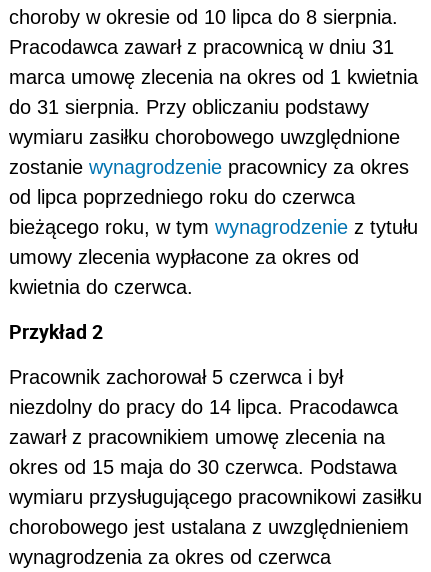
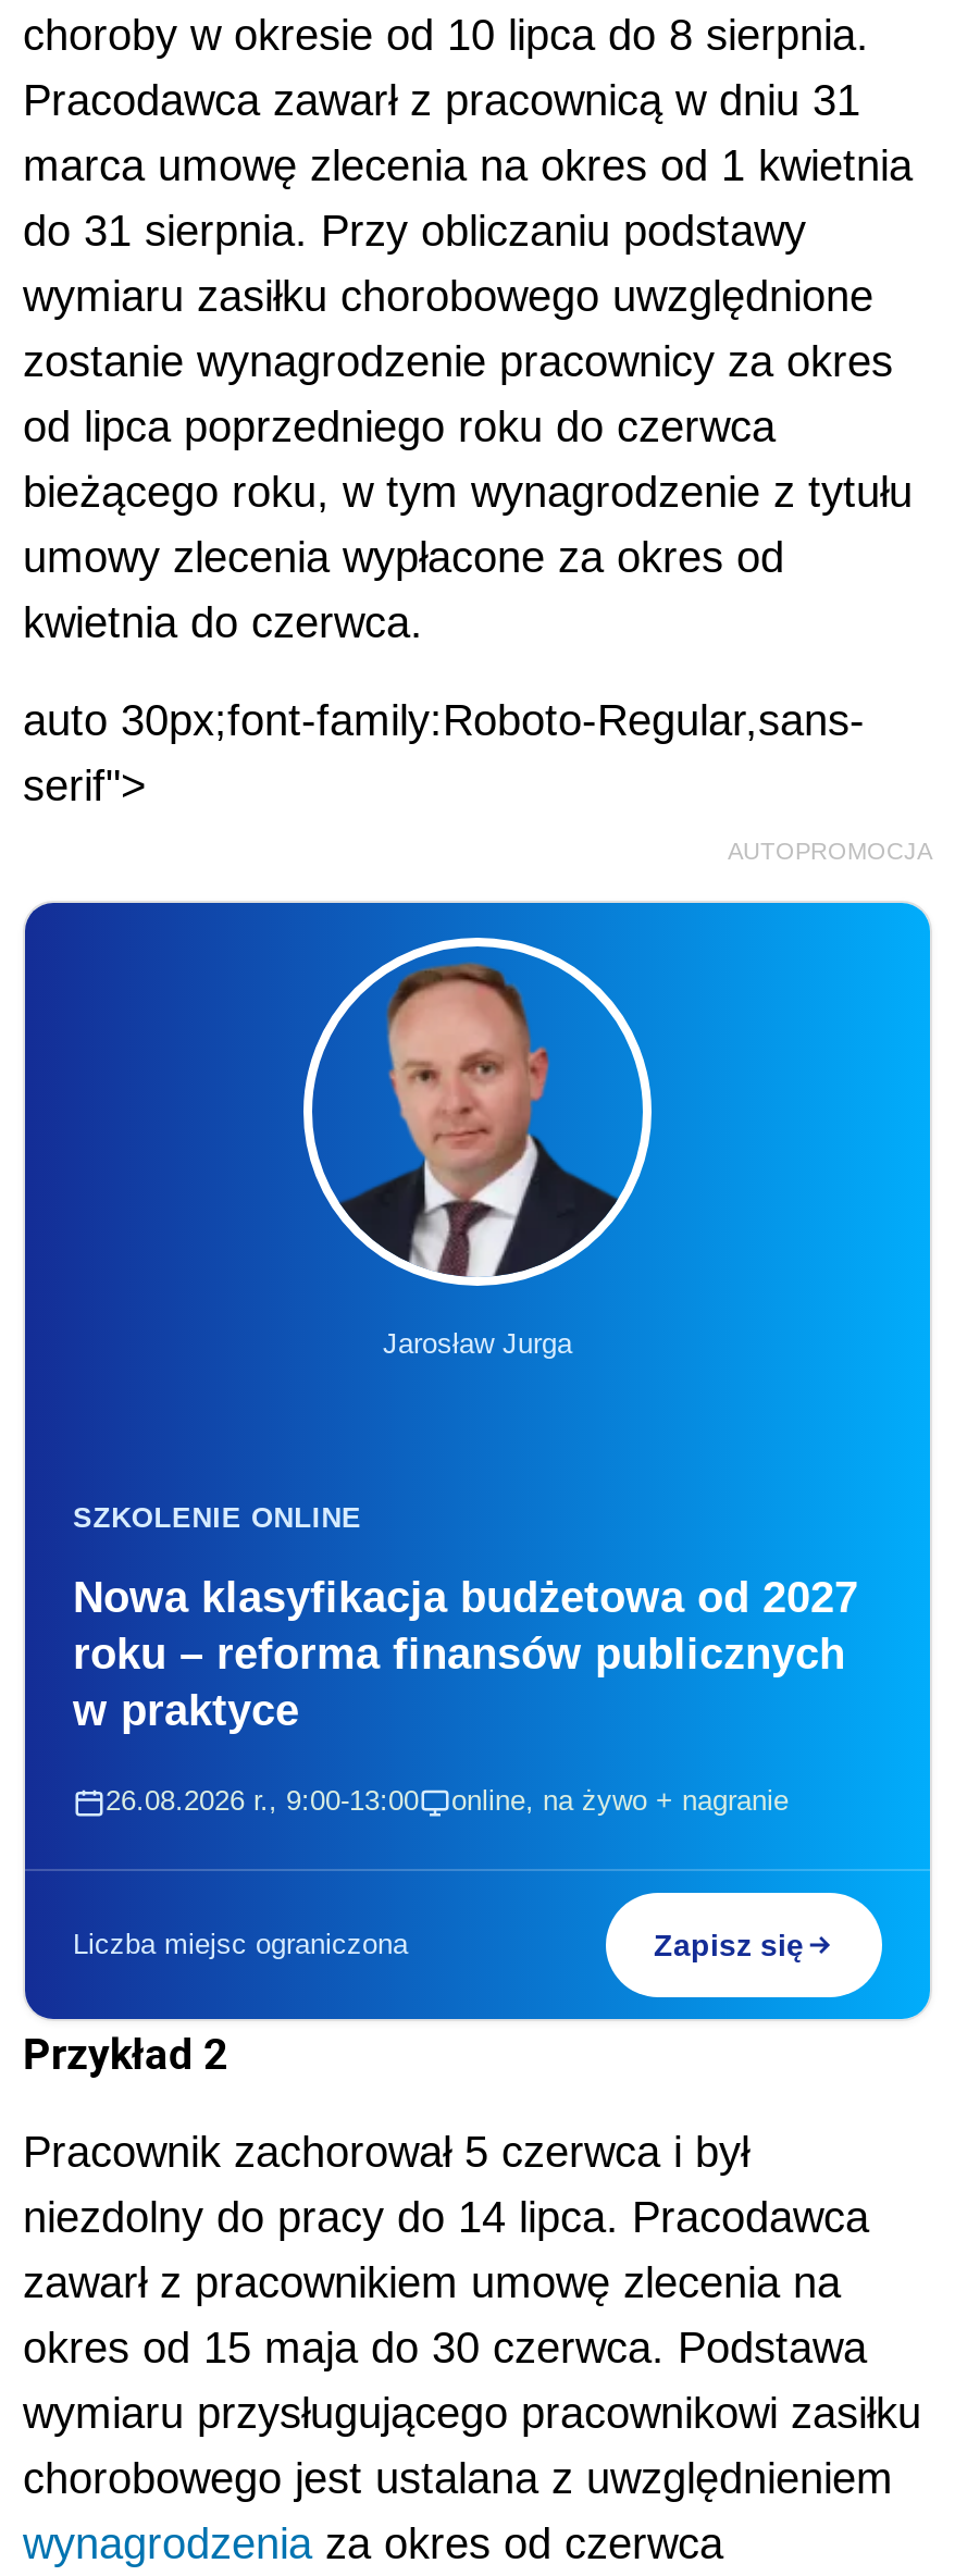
none -> [23,696,932,864] auto 30px;font-family:Roboto-Regular,sans- | serif"> | AUTOPROMOCJA
none -> [23,901,932,2021] [image] | Jarosław Jurga
none -> [73,1501,858,1817] SZKOLENIE ONLINE | Nowa klasyfikacja budżetowa od 2027 | roku – reforma finansów publicznych | w praktyce | 26.08.2026 r., 9:00-13:00 | online, na żywo + nagranie
none -> [73,1928,804,1963] Liczba miejsc ograniczona | Zapisz się

